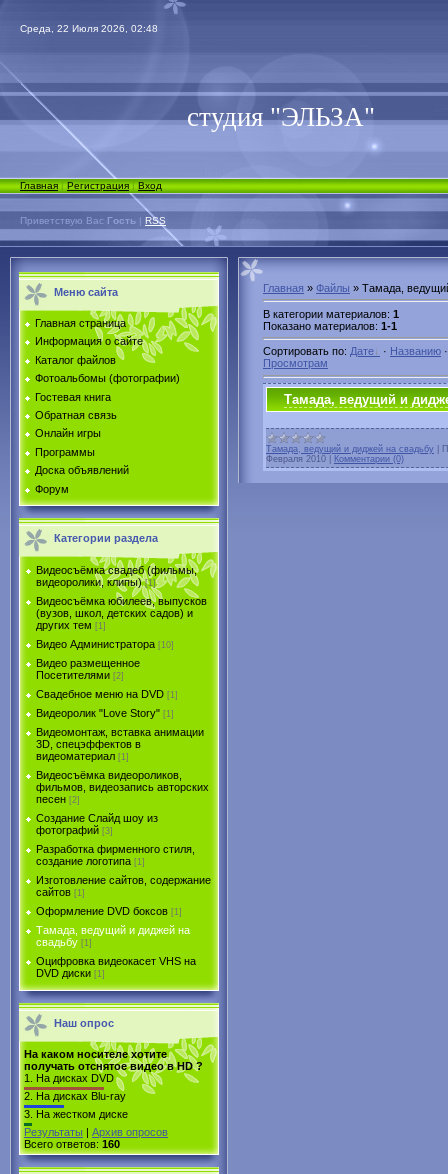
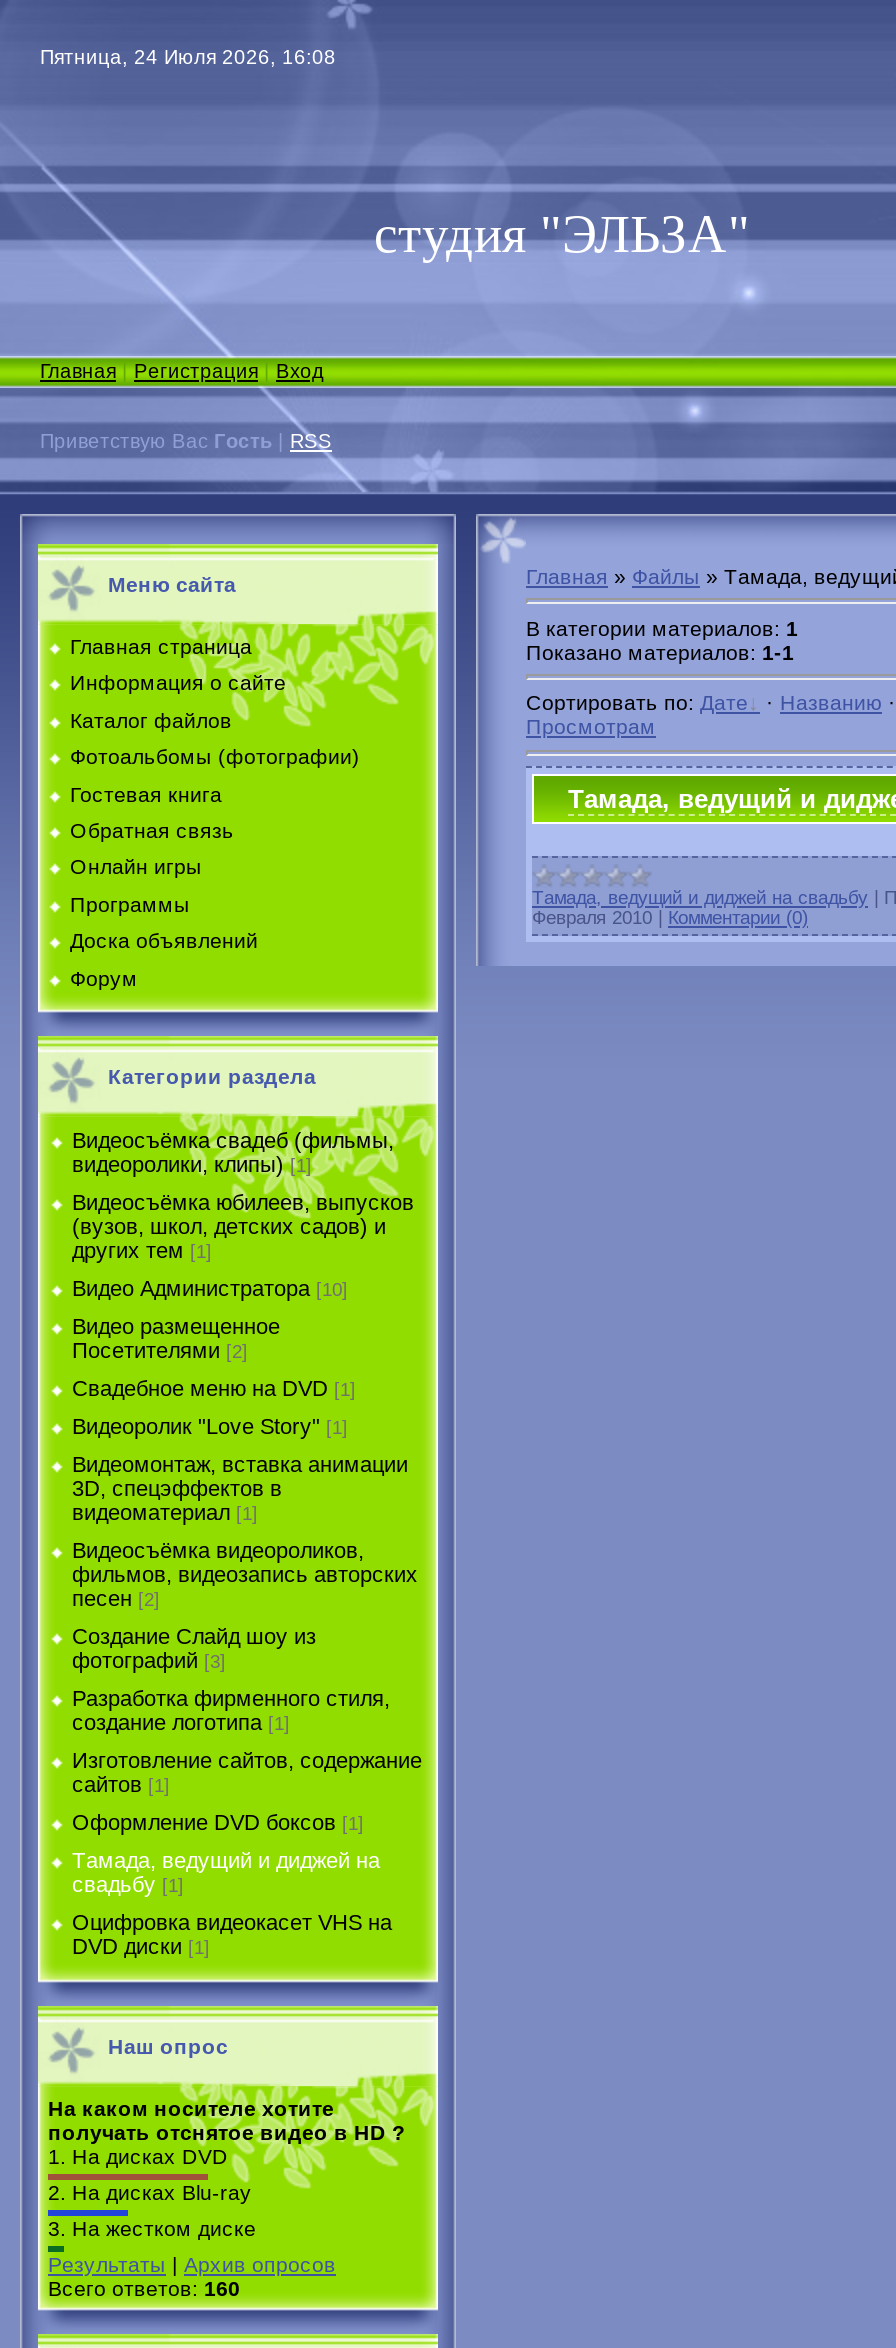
[20,23,158,34] Среда, 22 Июля 2026, 02:48 -> [40,46,336,68] Пятница, 24 Июля 2026, 16:08

